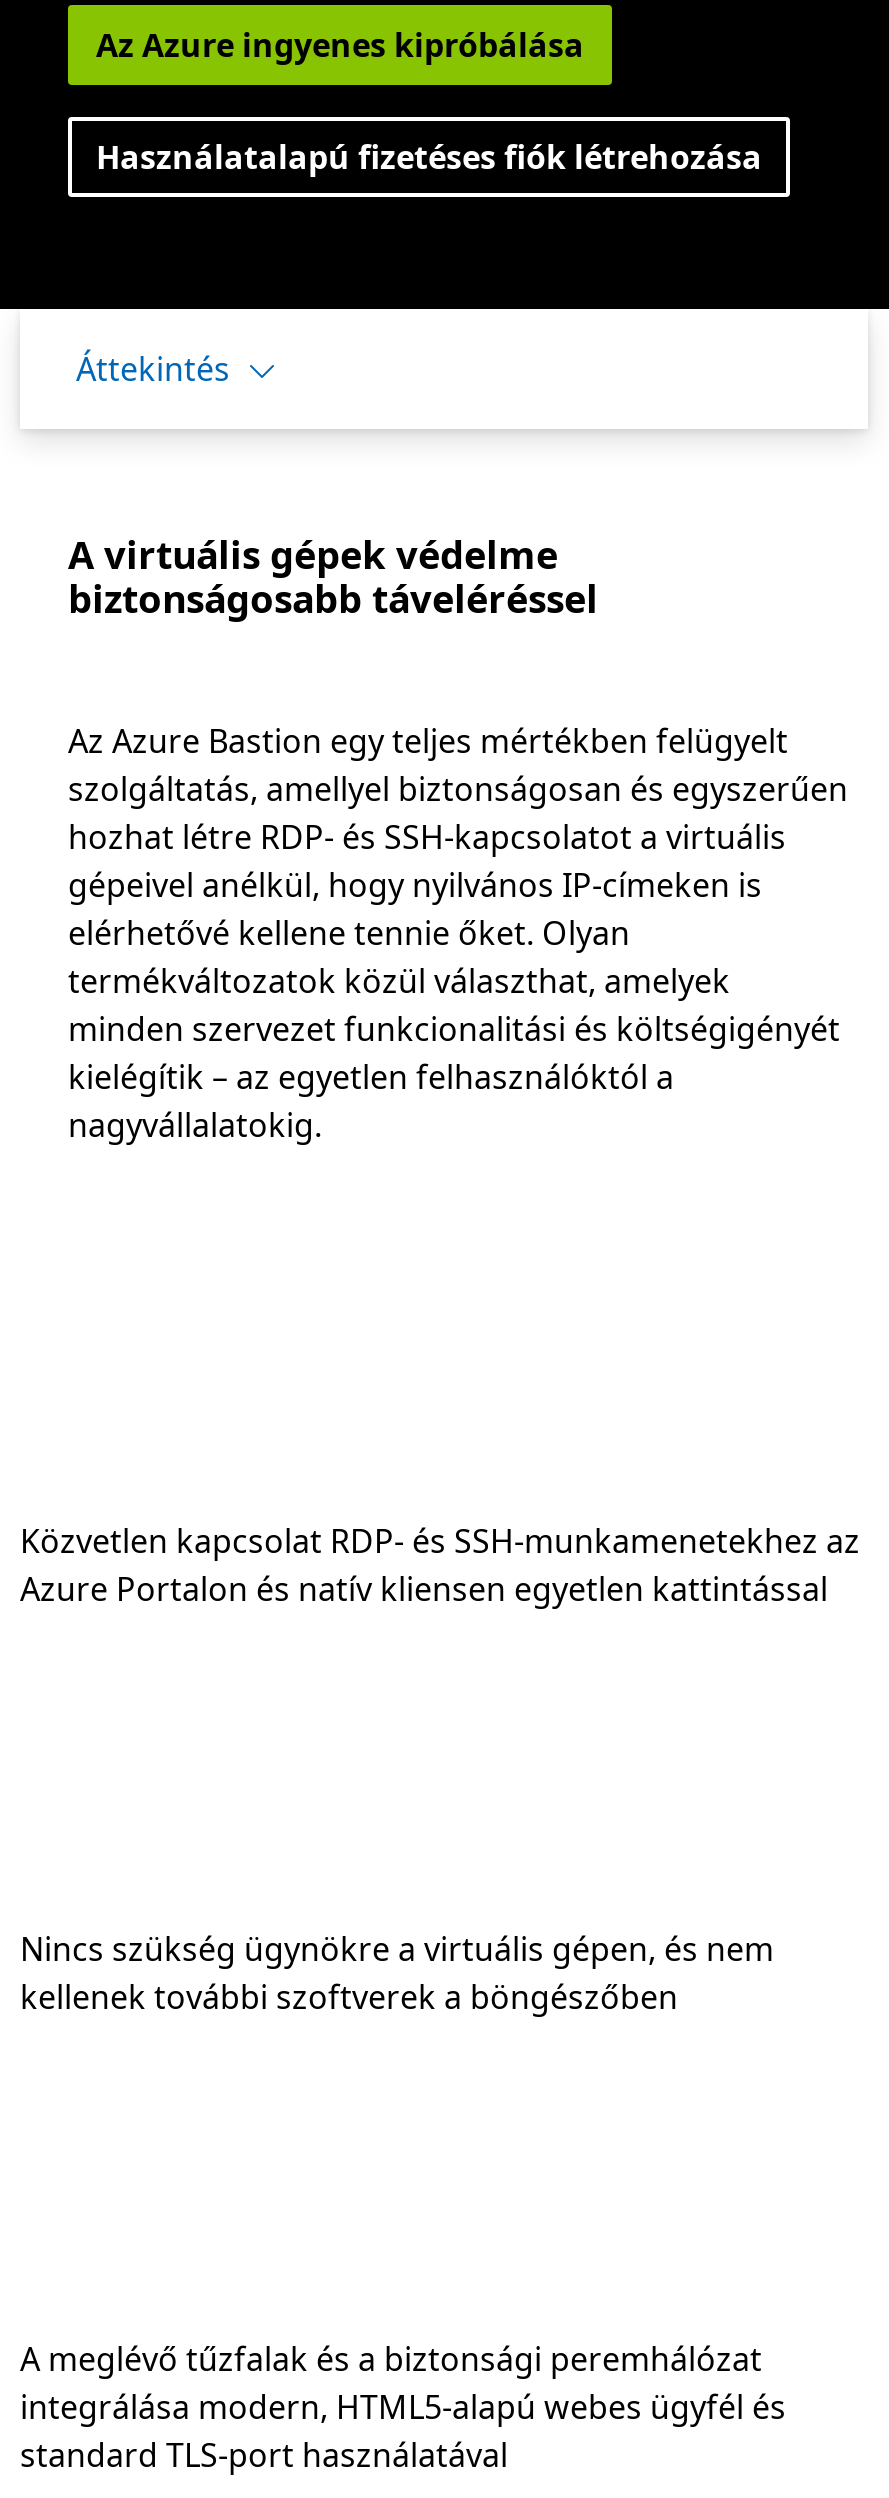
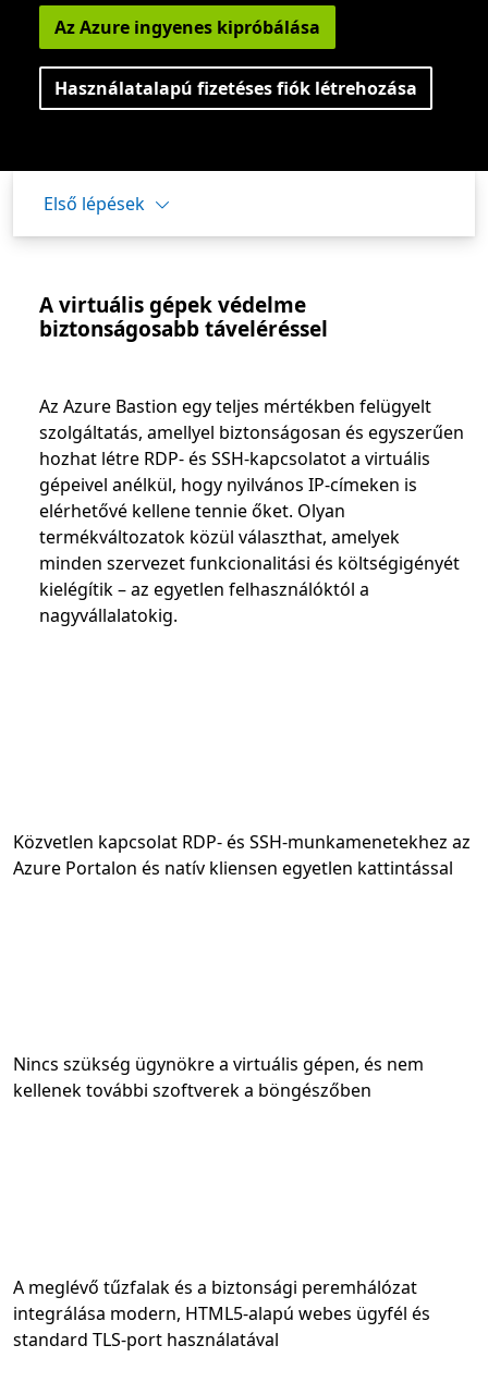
[76,347,230,391] Áttekintés -> [44,192,145,216] Első lépések

